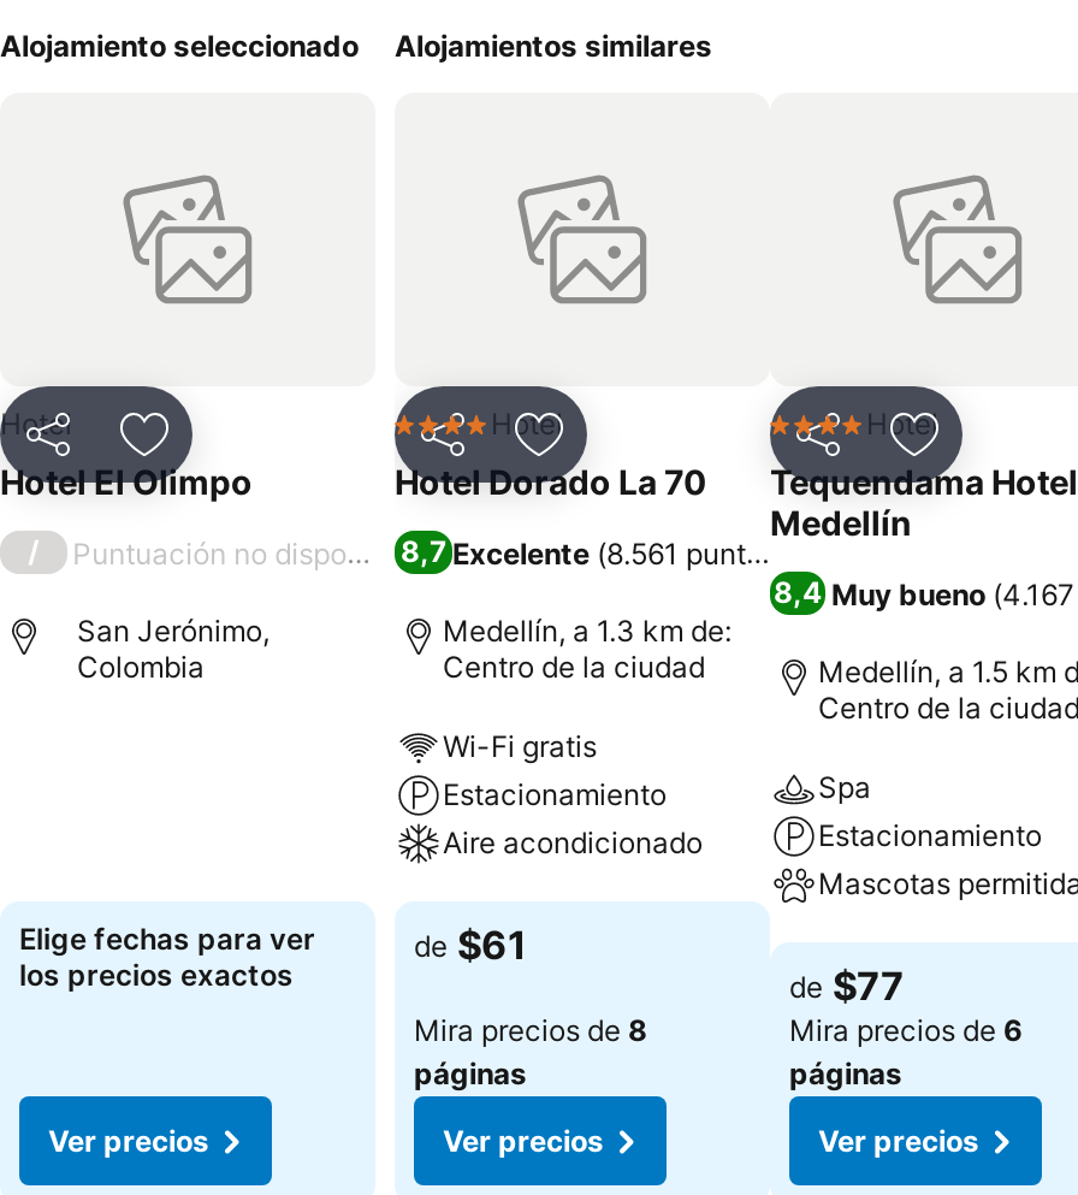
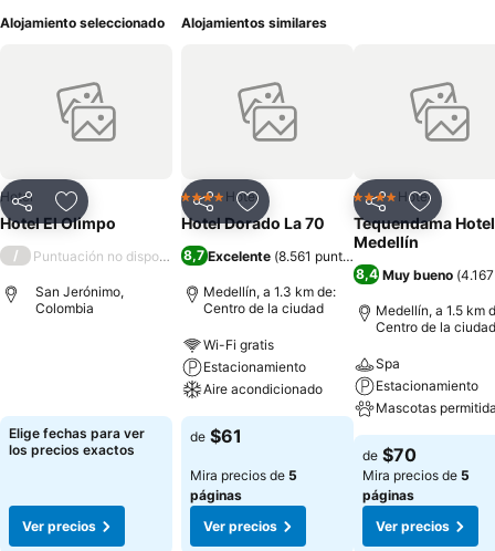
[789,962,905,1010] de $77 -> [362,444,417,466] de $70
[414,1012,647,1048] Mira precios de 8 -> [190,467,297,484] Mira precios de 5
[789,1012,1023,1048] Mira precios de 6 -> [362,467,470,484] Mira precios de 5

